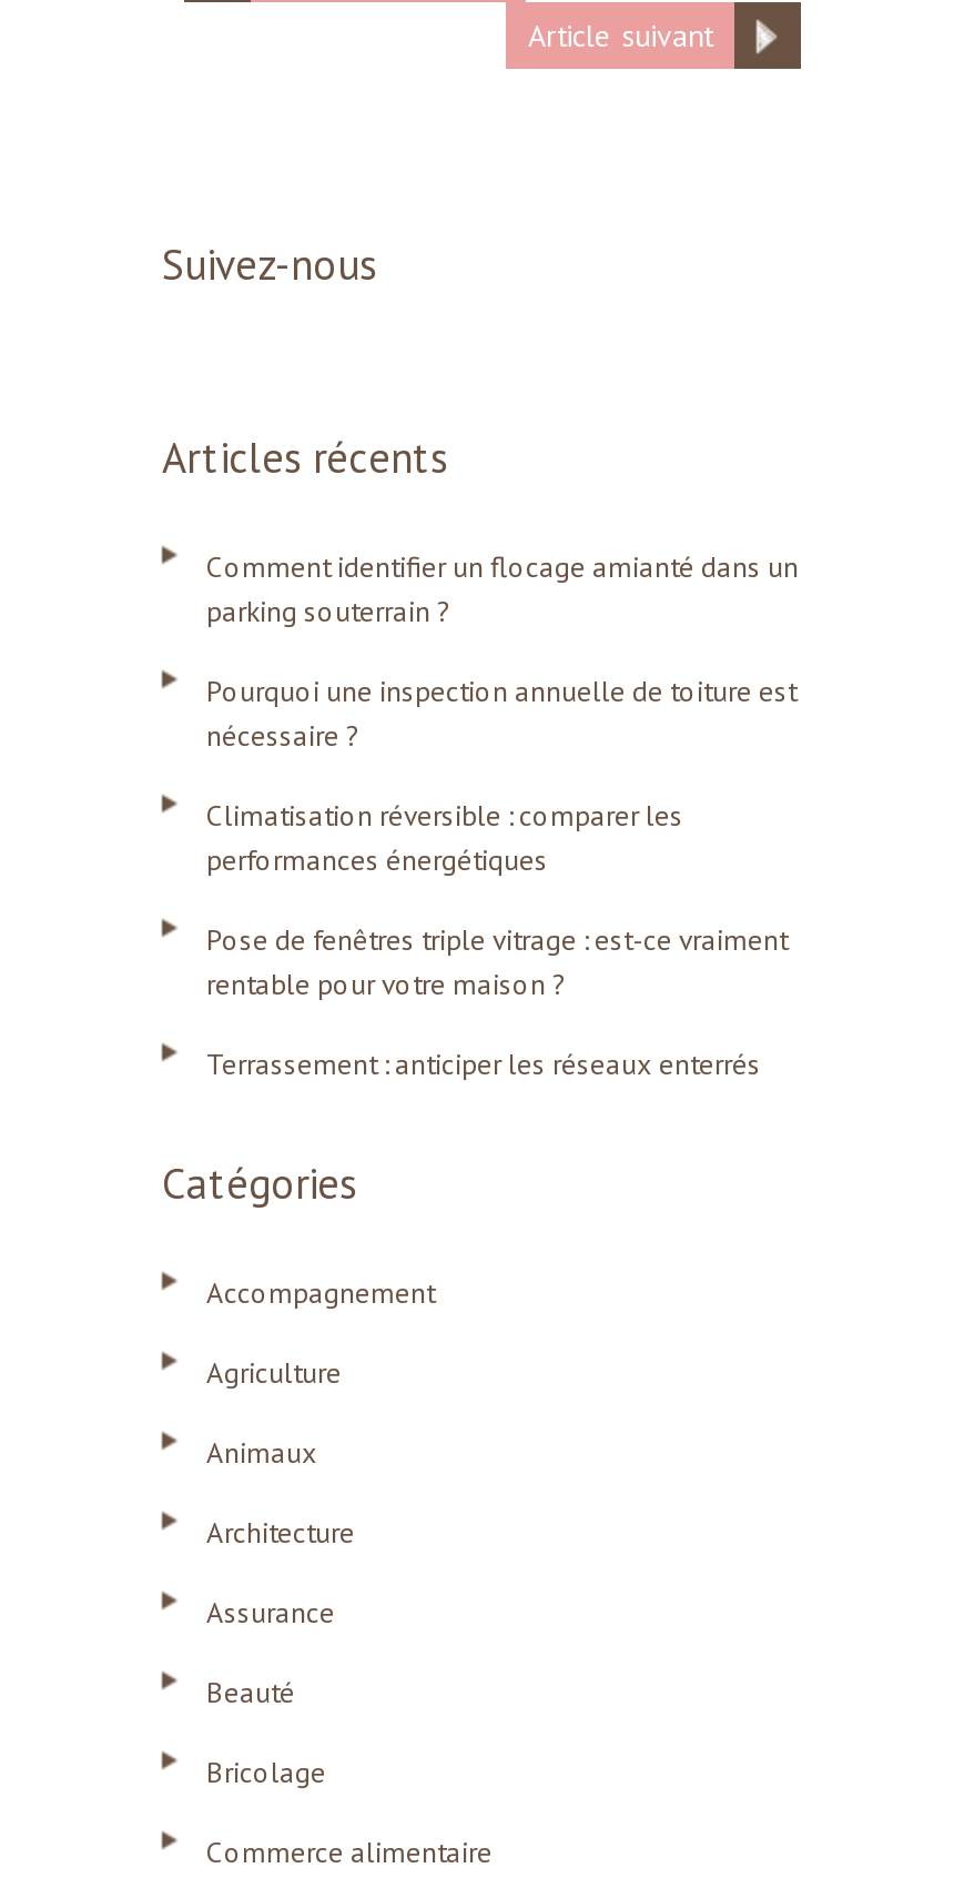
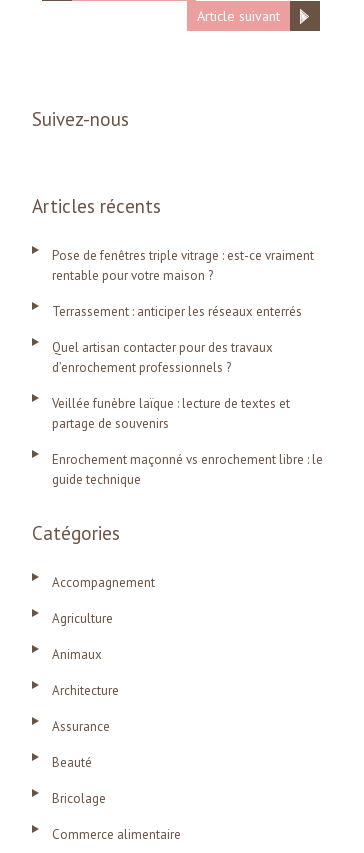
[206,548,799,878] Comment identifier un flocage amianté dans un | parking souterrain ? | Pourquoi une inspection annuelle de toiture est | nécessaire ? | Climatisation réversible : comparer les | performances énergétiques -> none
moved [206,921,788,1083] -> [52,247,314,320]: Pose de fenêtres triple vitrage : est-ce vraiment | rentable pour votre maison ? | Terrassement : anticiper les réseaux enterrés
none -> [52,339,323,488] Quel artisan contacter pour des travaux | d’enrochement professionnels ? | Veillée funèbre laïque : lecture de textes et | partage de souvenirs | Enrochement maçonné vs enrochement libre : le | guide technique

